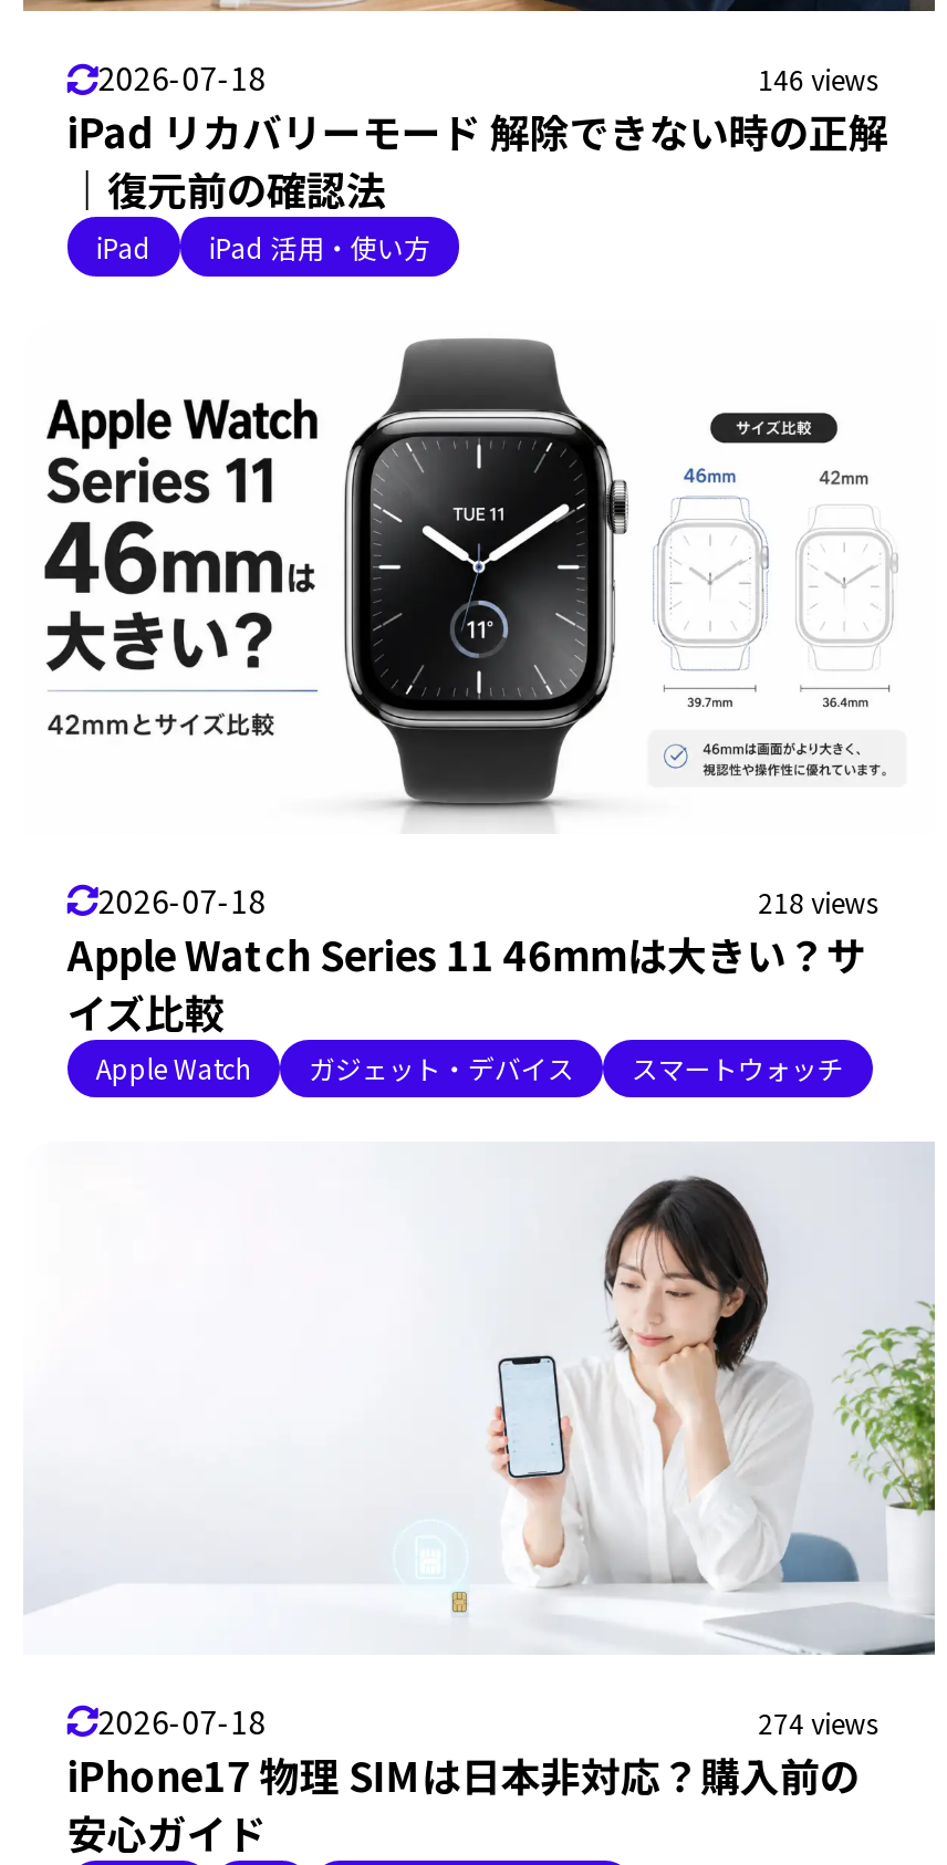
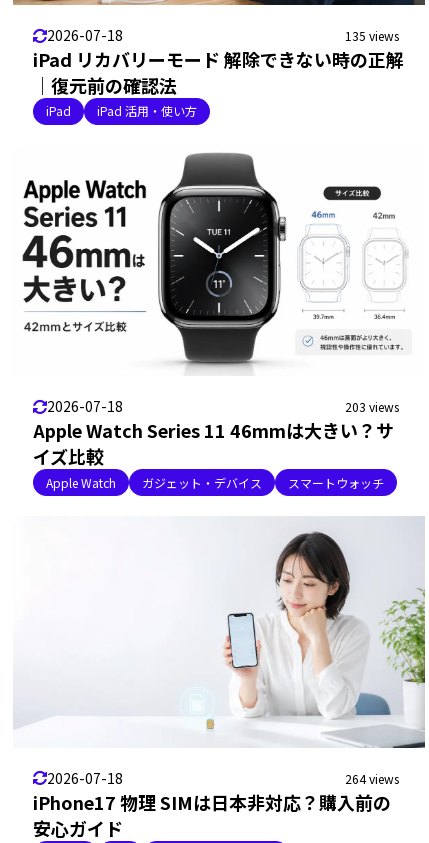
[758,60,878,98] 146 views -> [345,27,399,44] 135 views
[758,881,878,919] 218 views -> [345,398,399,415] 203 views
[758,1703,878,1740] 274 views -> [345,770,399,787] 264 views

